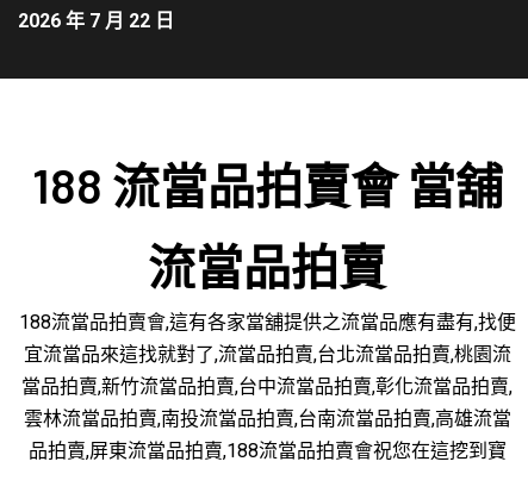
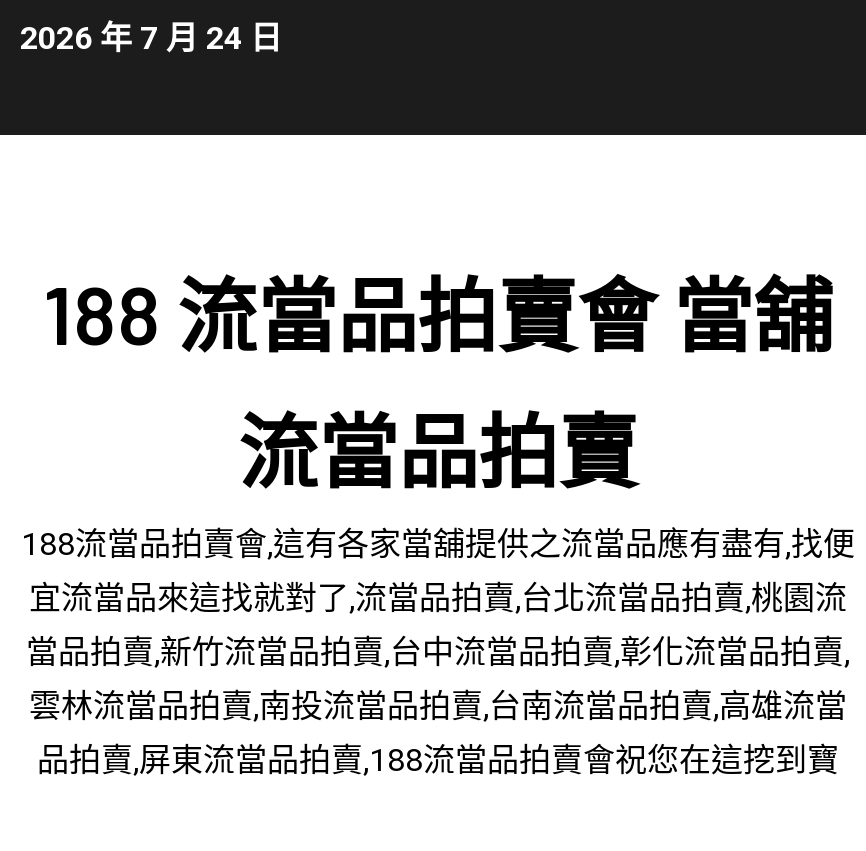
[18,10,174,33] 2026 年 7 月 22 日 -> [20,20,282,58] 2026 年 7 月 24 日

